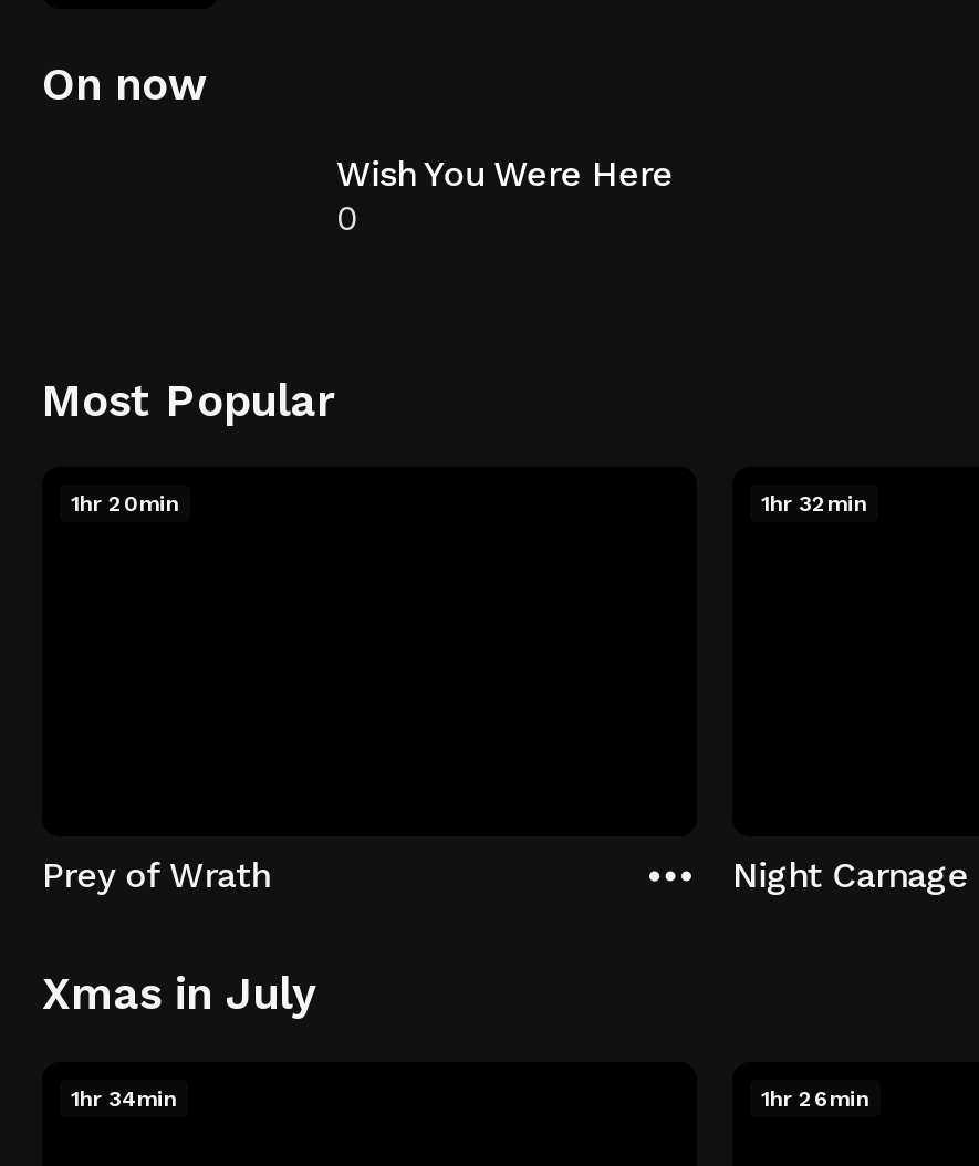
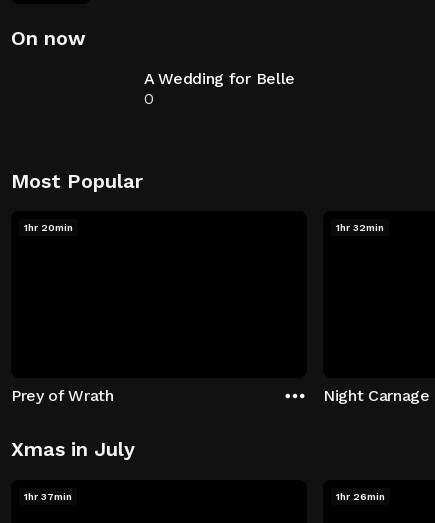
[336,153,673,195] Wish You Were Here -> [144,69,295,88] A Wedding for Belle
[71,1085,177,1110] 1hr 34min -> [24,490,72,501] 1hr 37min

